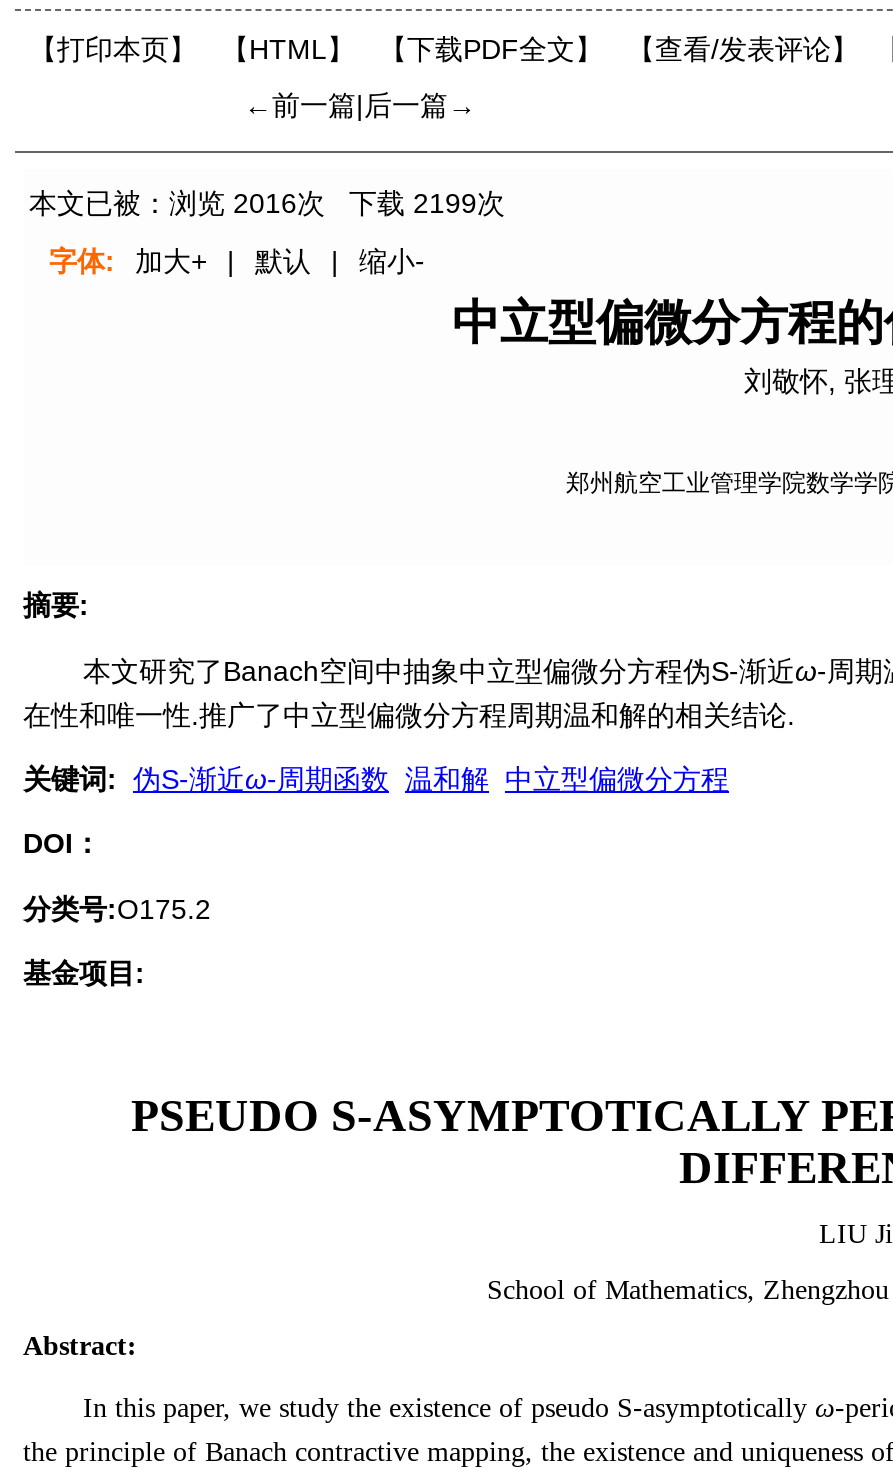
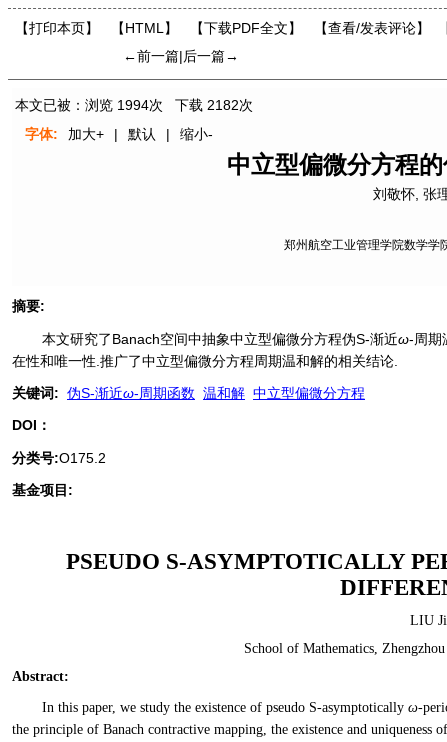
[29,187,505,219] 本文已被：浏览2016次 下载2199次 -> [15,97,253,113] 本文已被：浏览1994次 下载2182次

